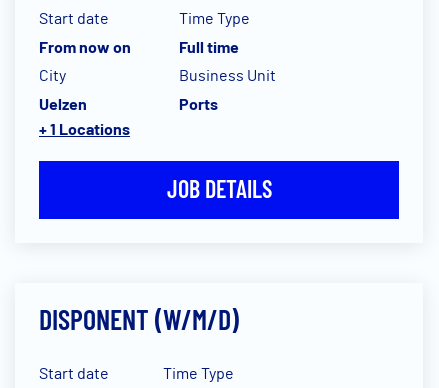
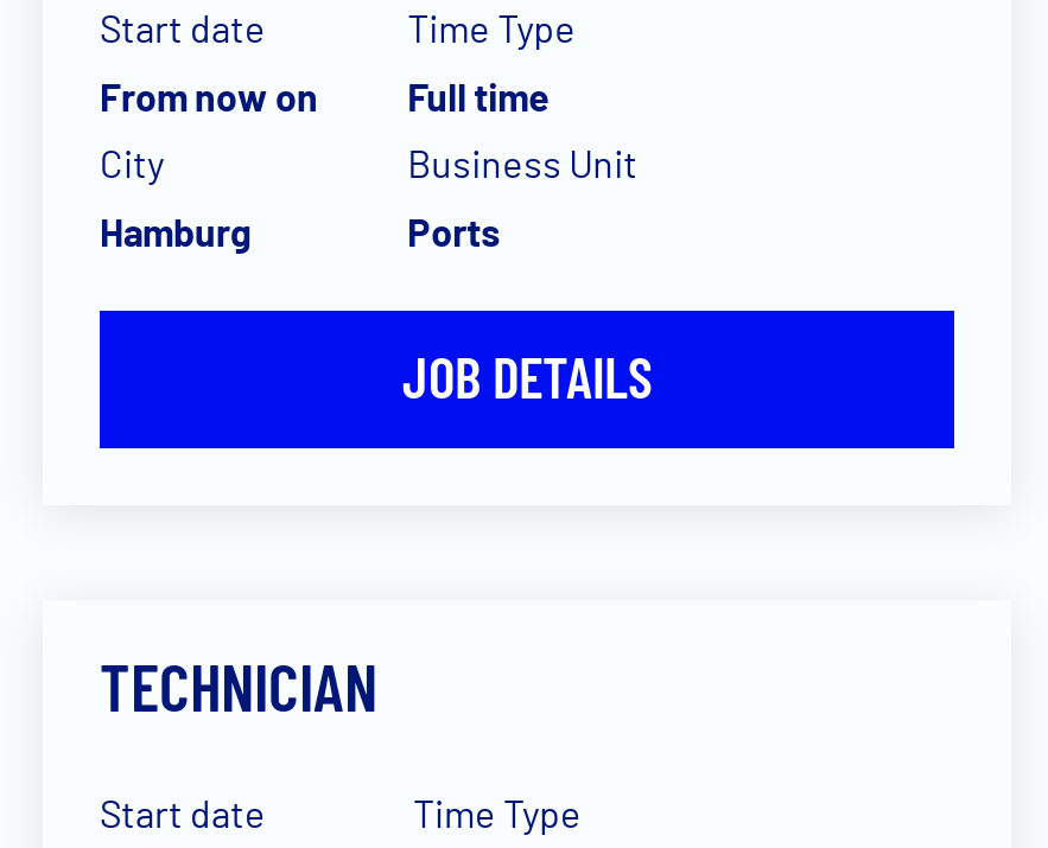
[39,94,130,138] Uelzen | + 1 Locations -> [100,209,252,254] Hamburg
[39,302,239,336] DISPONENT (W/M/D) -> [100,645,377,726] TECHNICIAN

